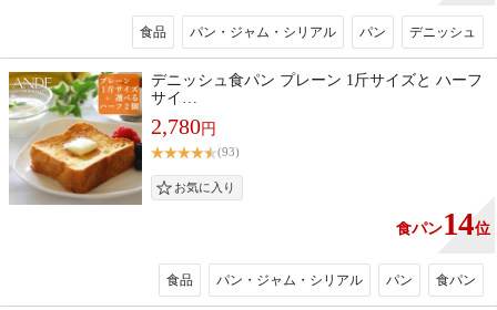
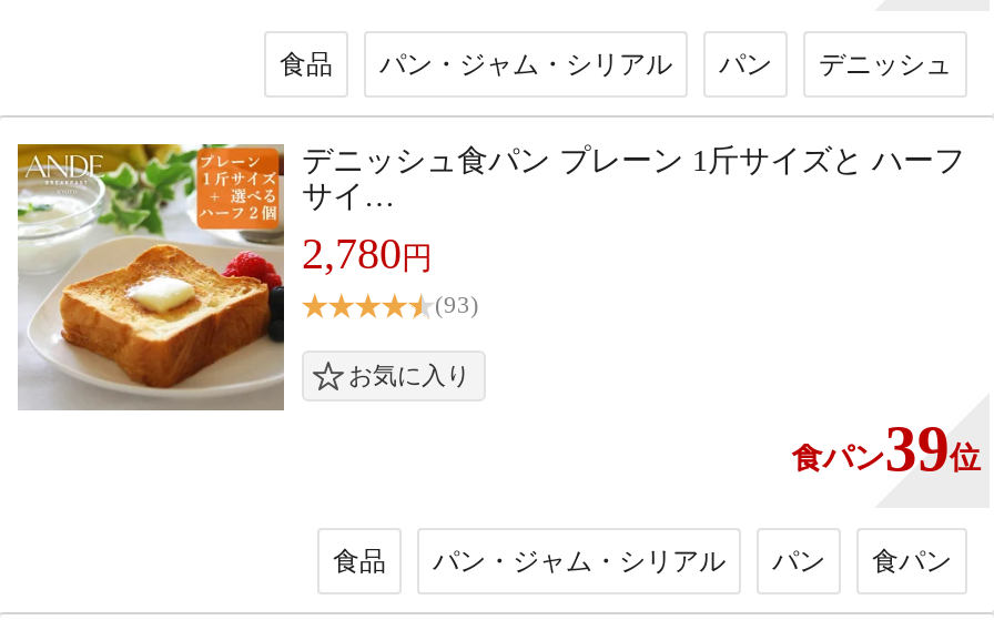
[396,206,490,241] 食パン14位 -> [792,412,981,483] 食パン39位

